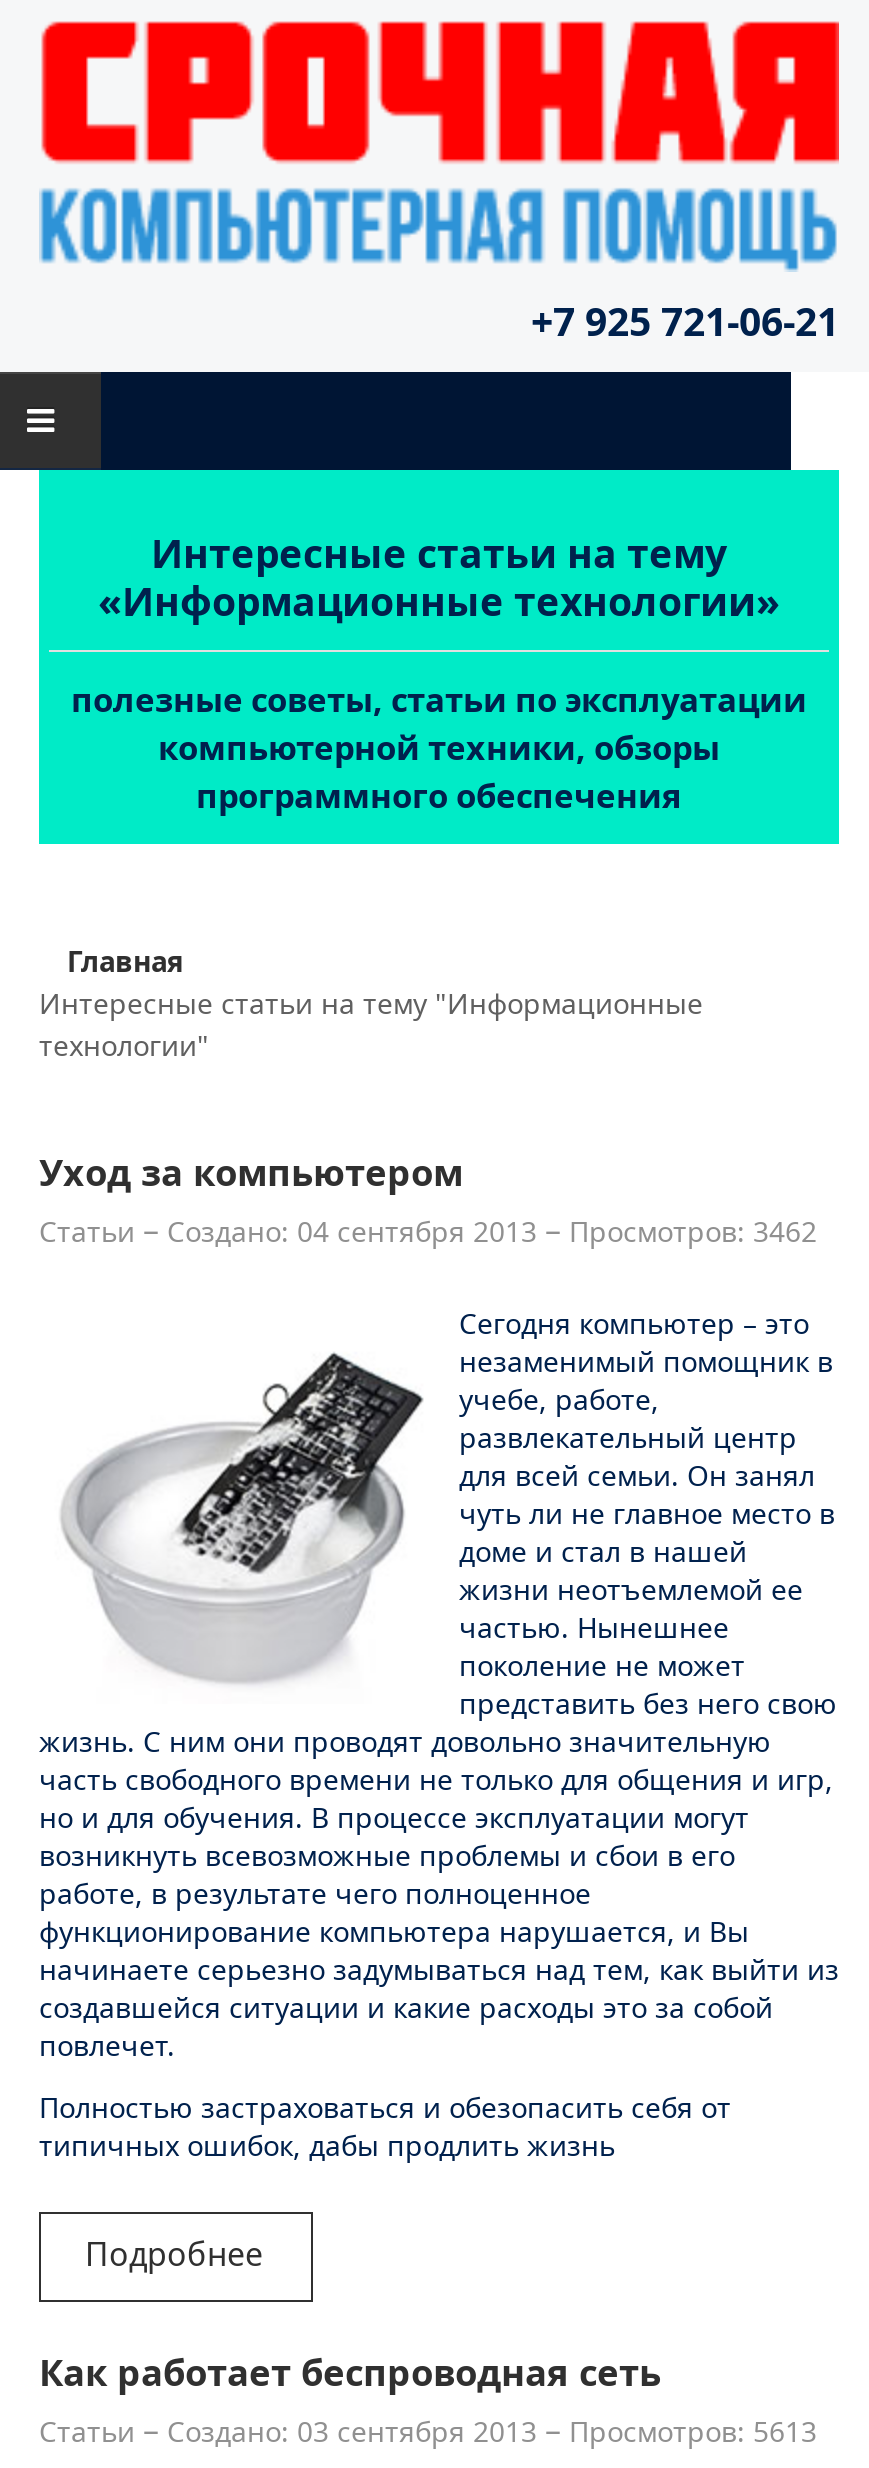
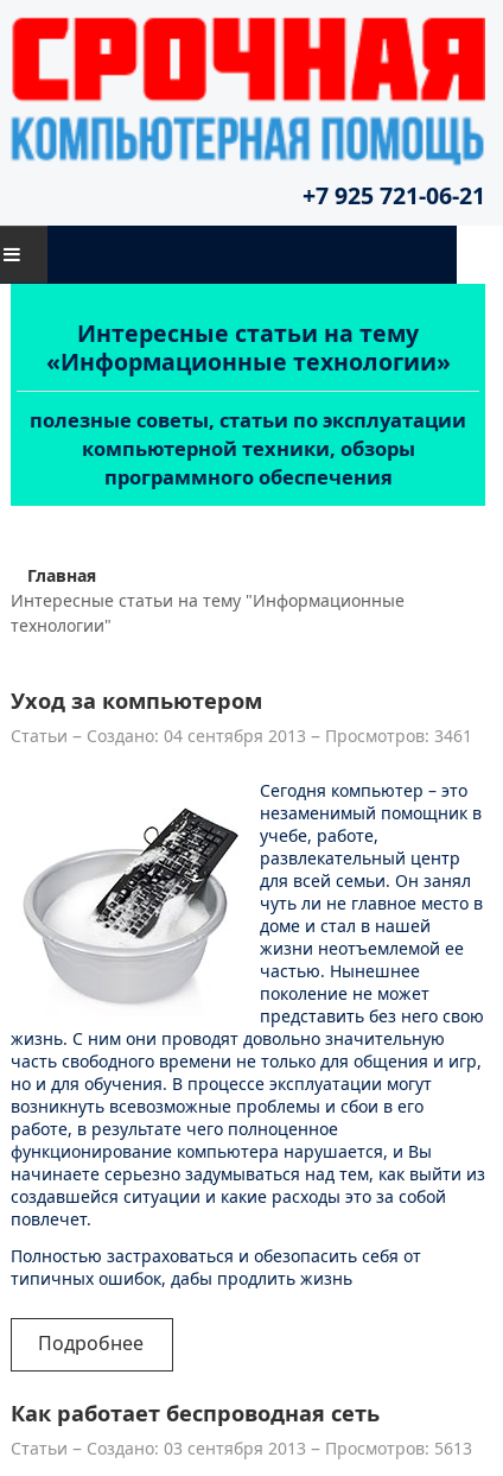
[39,1212,817,1250] Статьи Создано: 04 сентября 2013 Просмотров: 3462 -> [11,724,472,747] Статьи Создано: 04 сентября 2013 Просмотров: 3461

